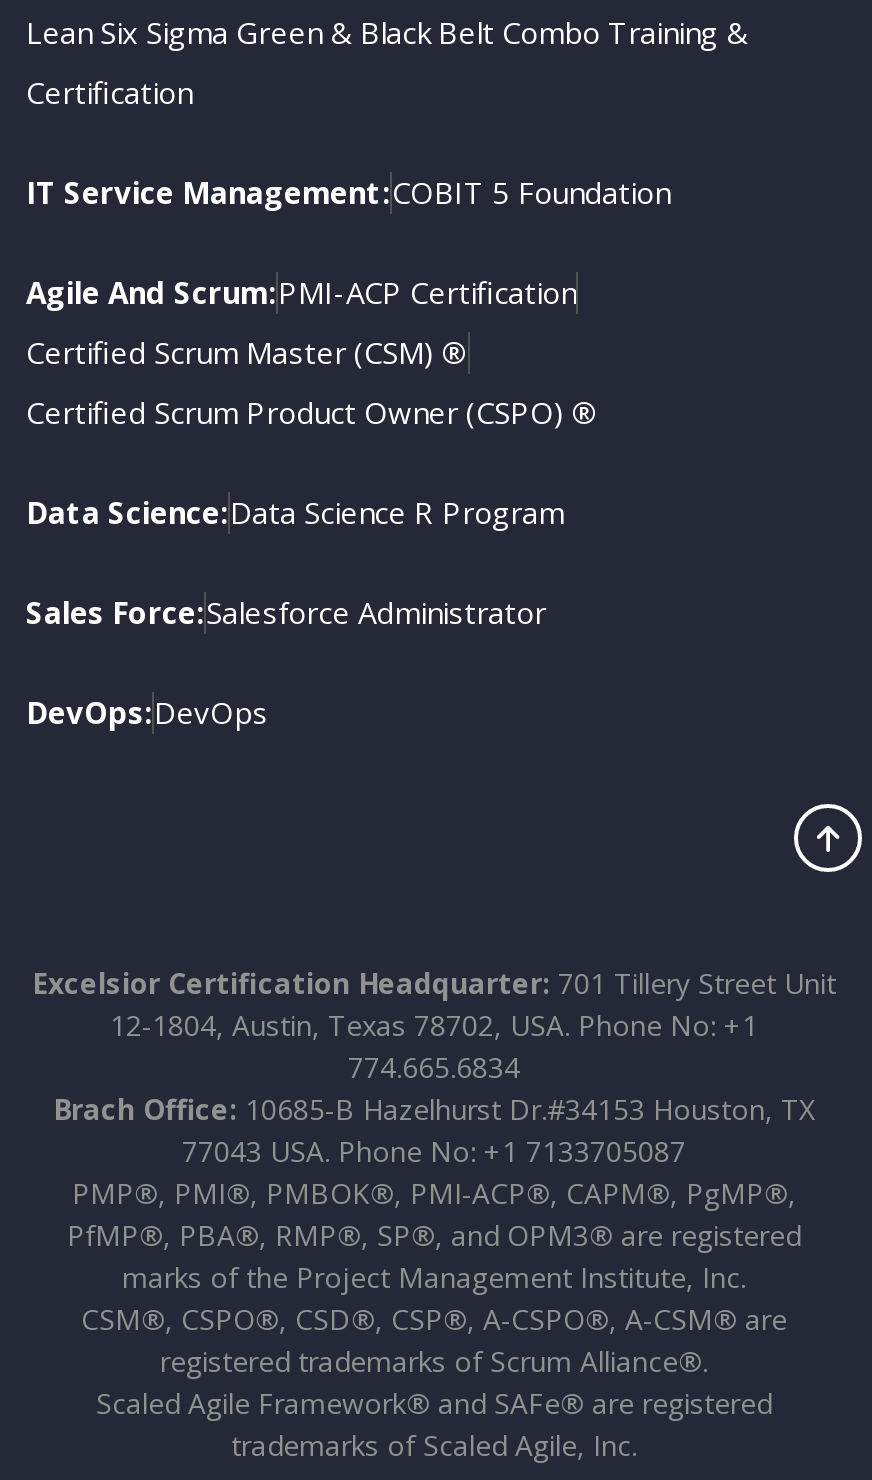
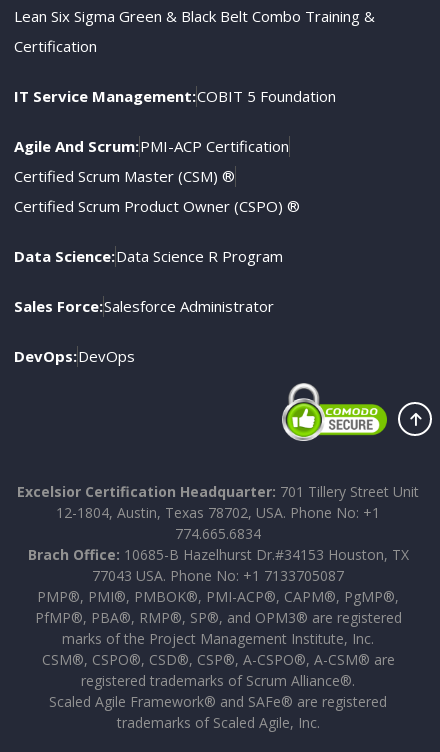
none -> [281,382,388,442] [image]

